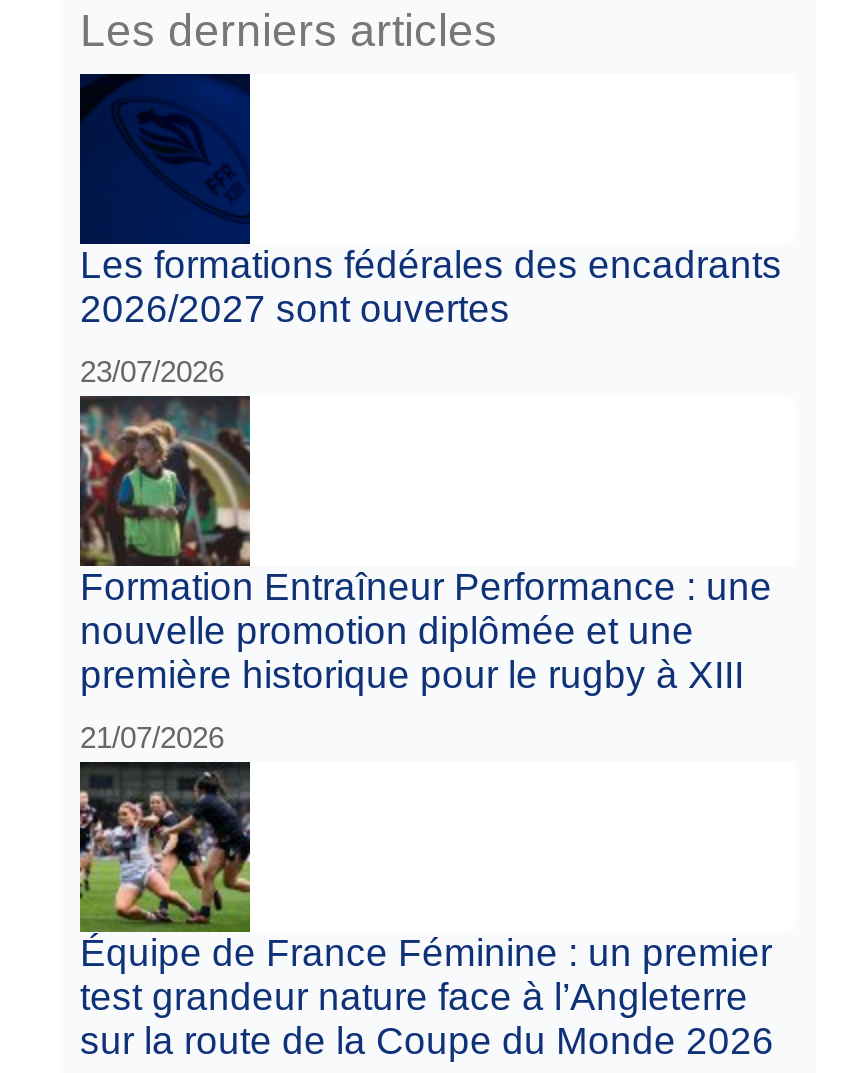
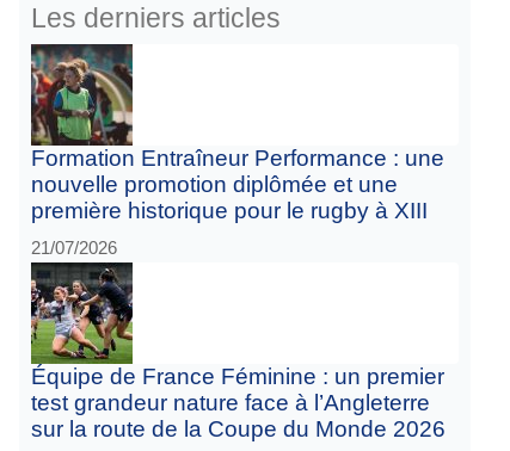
[80,74,782,389] [image] | Les formations fédérales des encadrants | 2026/2027 sont ouvertes | 23/07/2026 -> none

